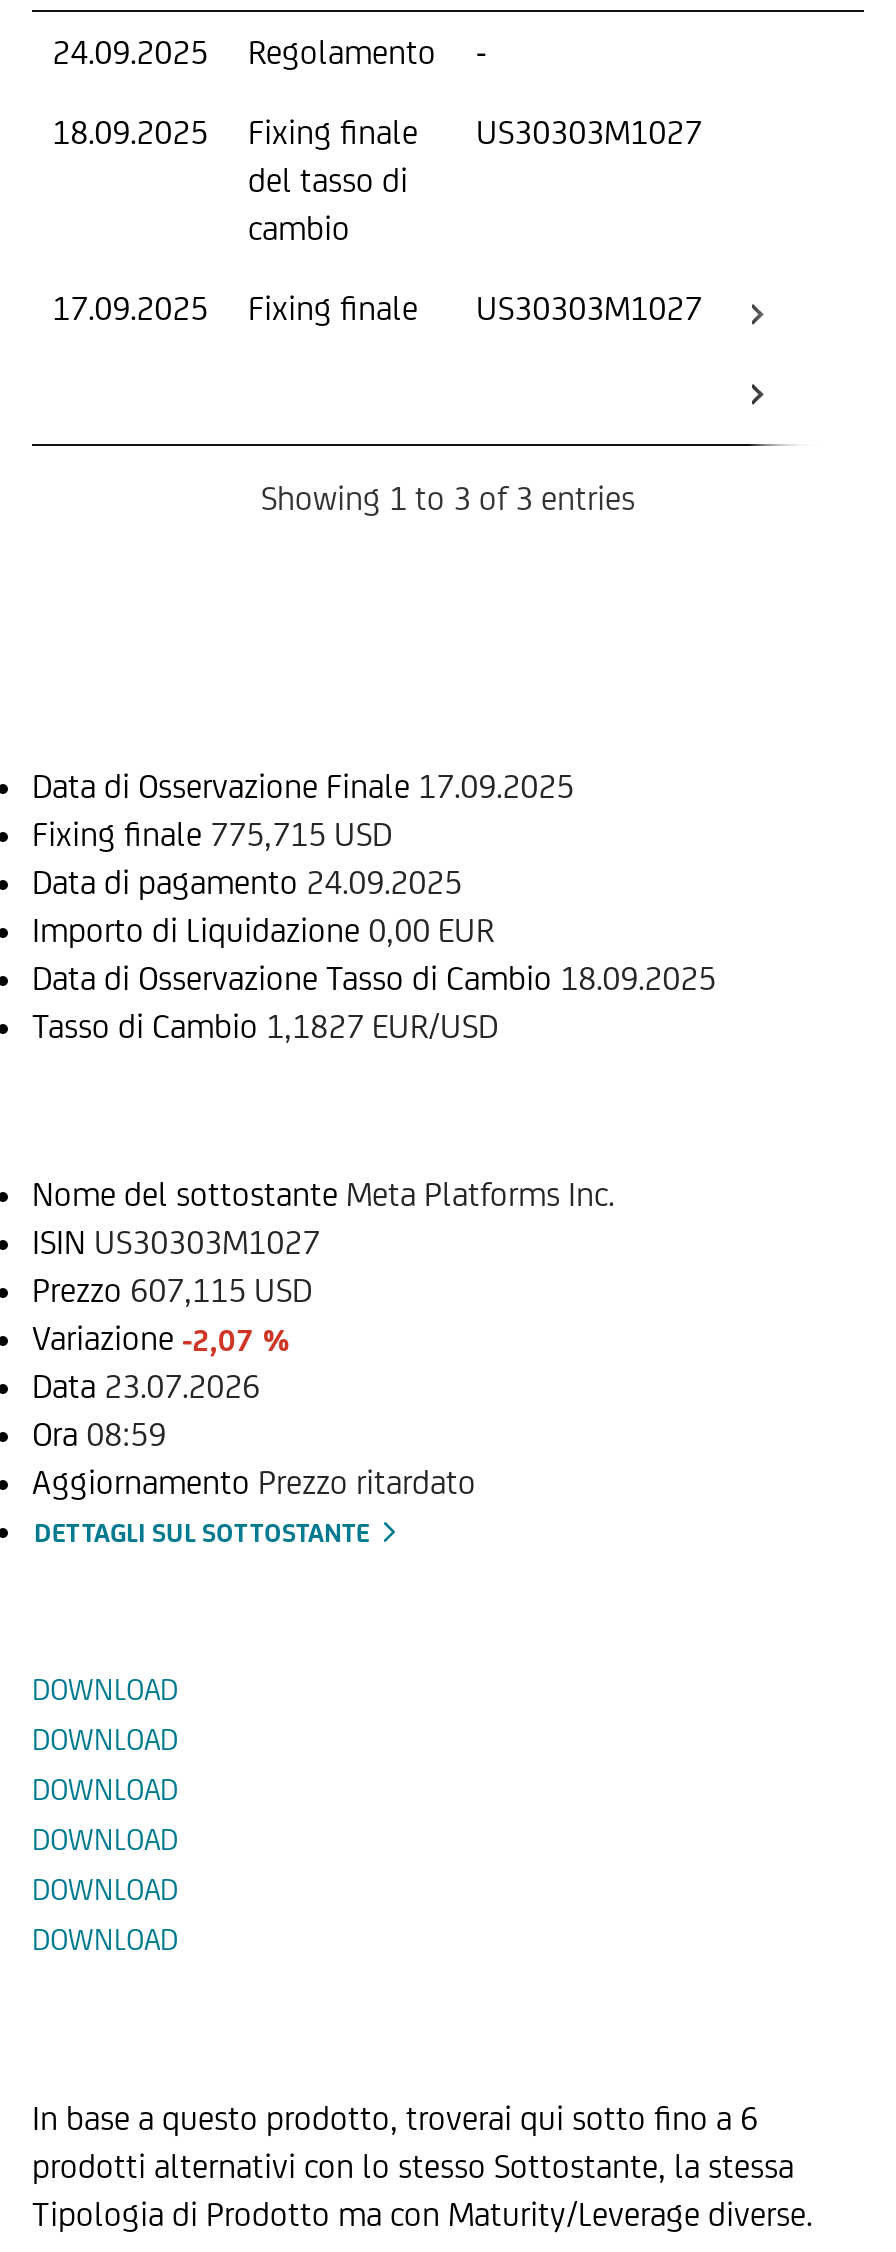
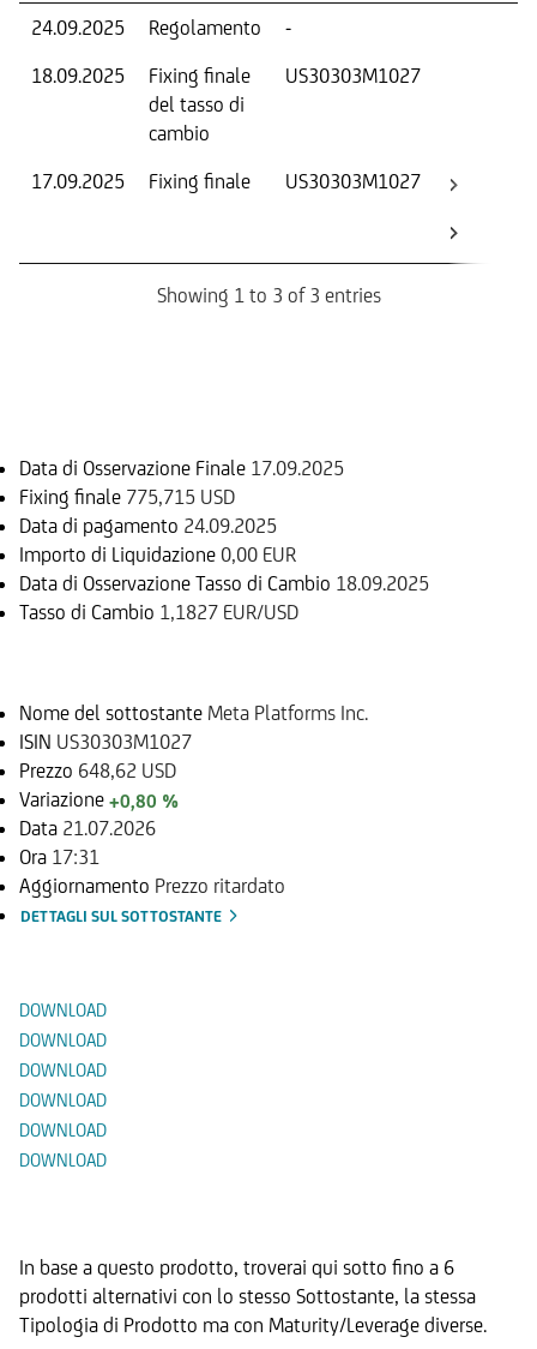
[32,1269,312,1309] Prezzo 607,115 USD -> [19,758,176,782] Prezzo 648,62 USD
[32,1317,290,1357] Variazione -2,07 % -> [19,787,179,811] Variazione +0,80 %
[32,1365,260,1405] Data 23.07.2026 -> [19,816,156,840] Data 21.07.2026
[32,1413,174,1453] Ora 08:59 -> [19,844,104,868] Ora 17:31

